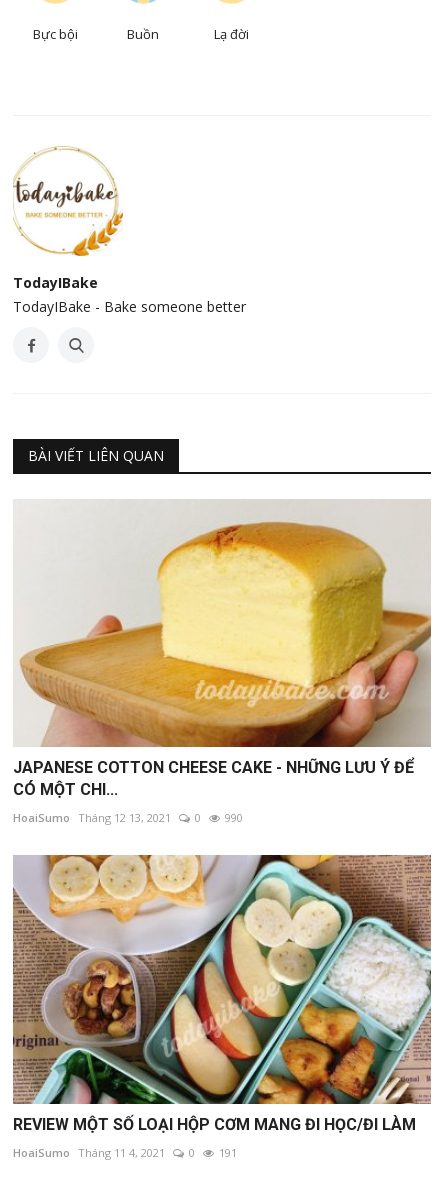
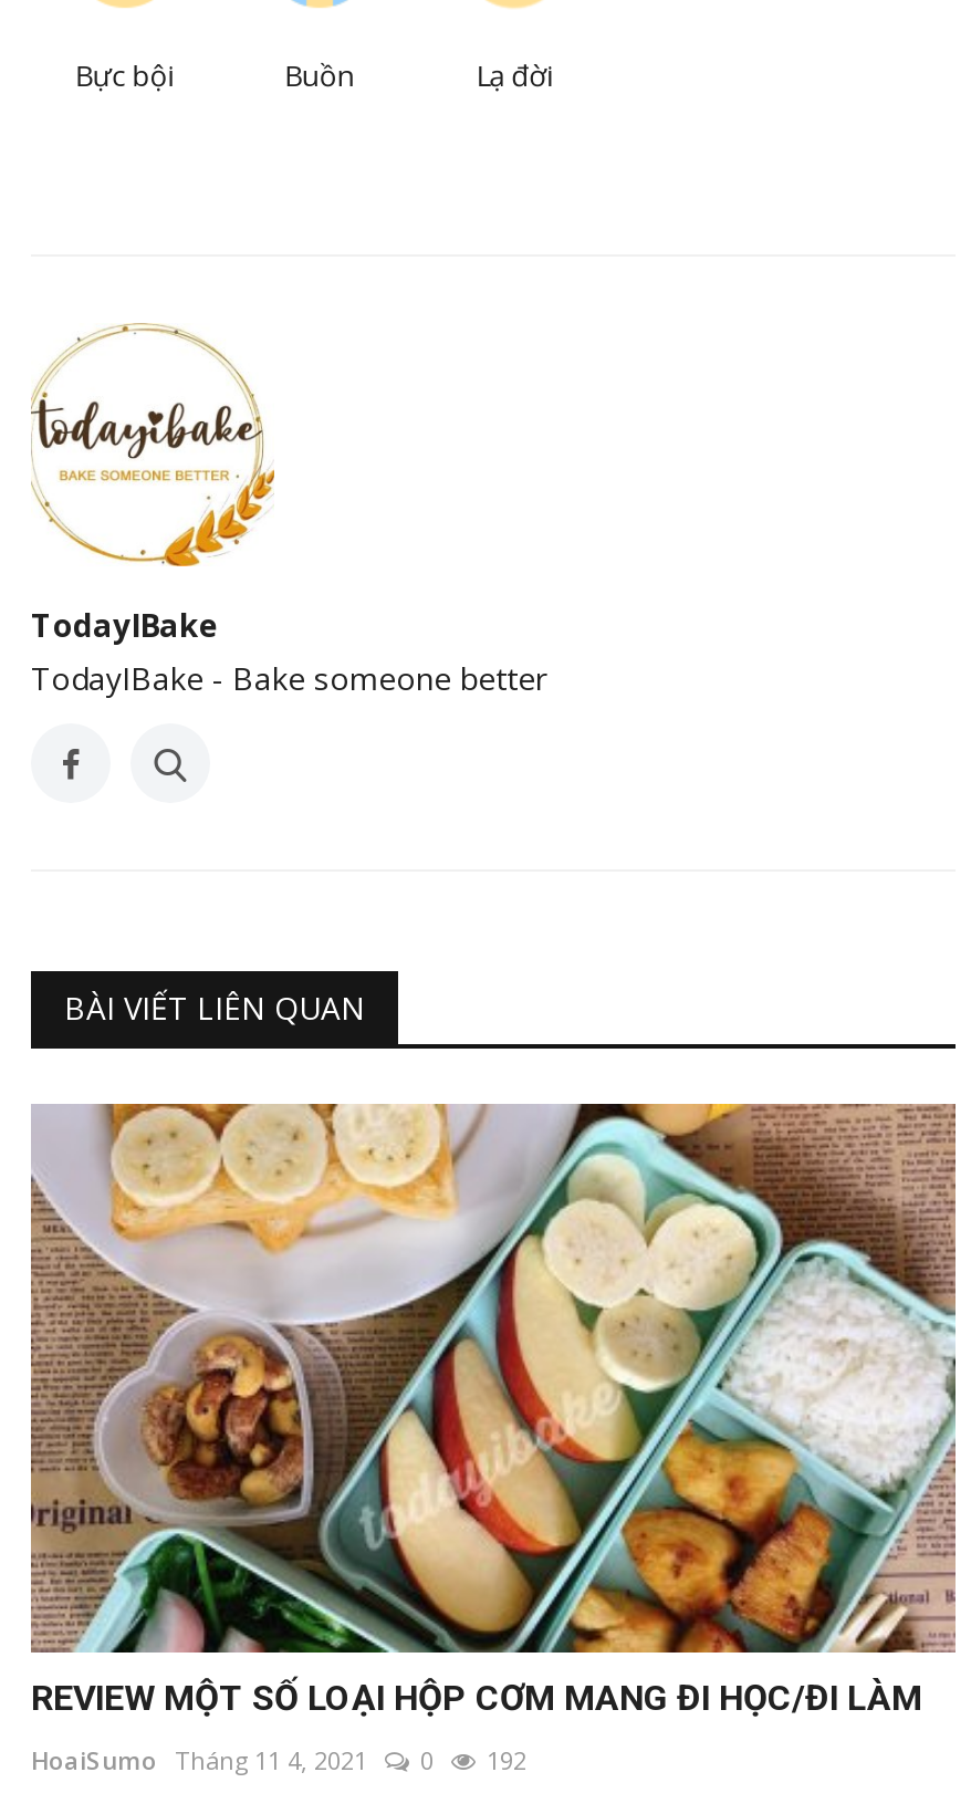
[13,500,431,825] [image] | JAPANESE COTTON CHEESE CAKE - NHỮNG LƯU Ý ĐỂ | CÓ MỘT CHI... | HoaiSumo Tháng 12 13, 2021 | 0 | 990 -> none
[13,1145,237,1160] HoaiSumo Tháng 11 4, 2021 0 191 -> [31,1744,526,1777] HoaiSumo Tháng 11 4, 2021 0 192

